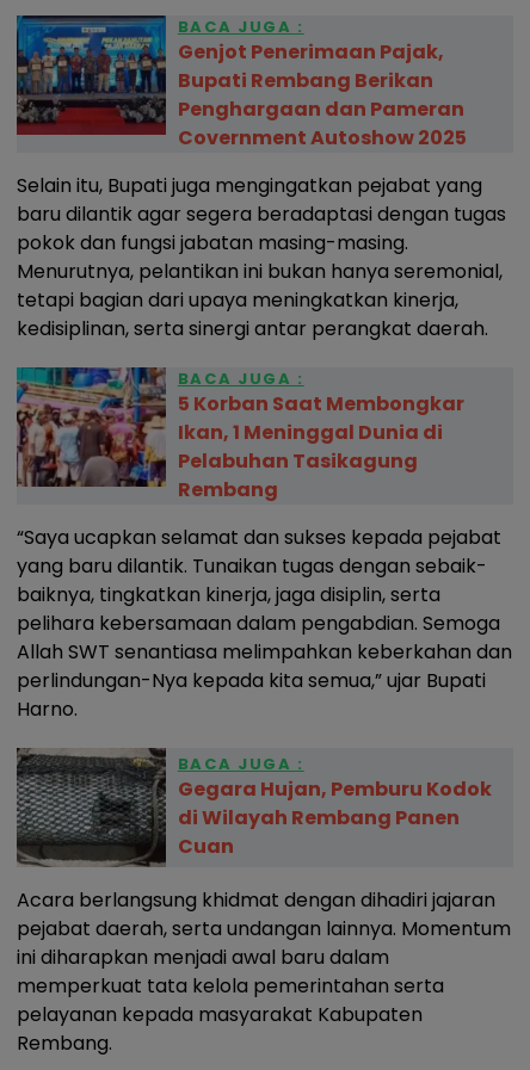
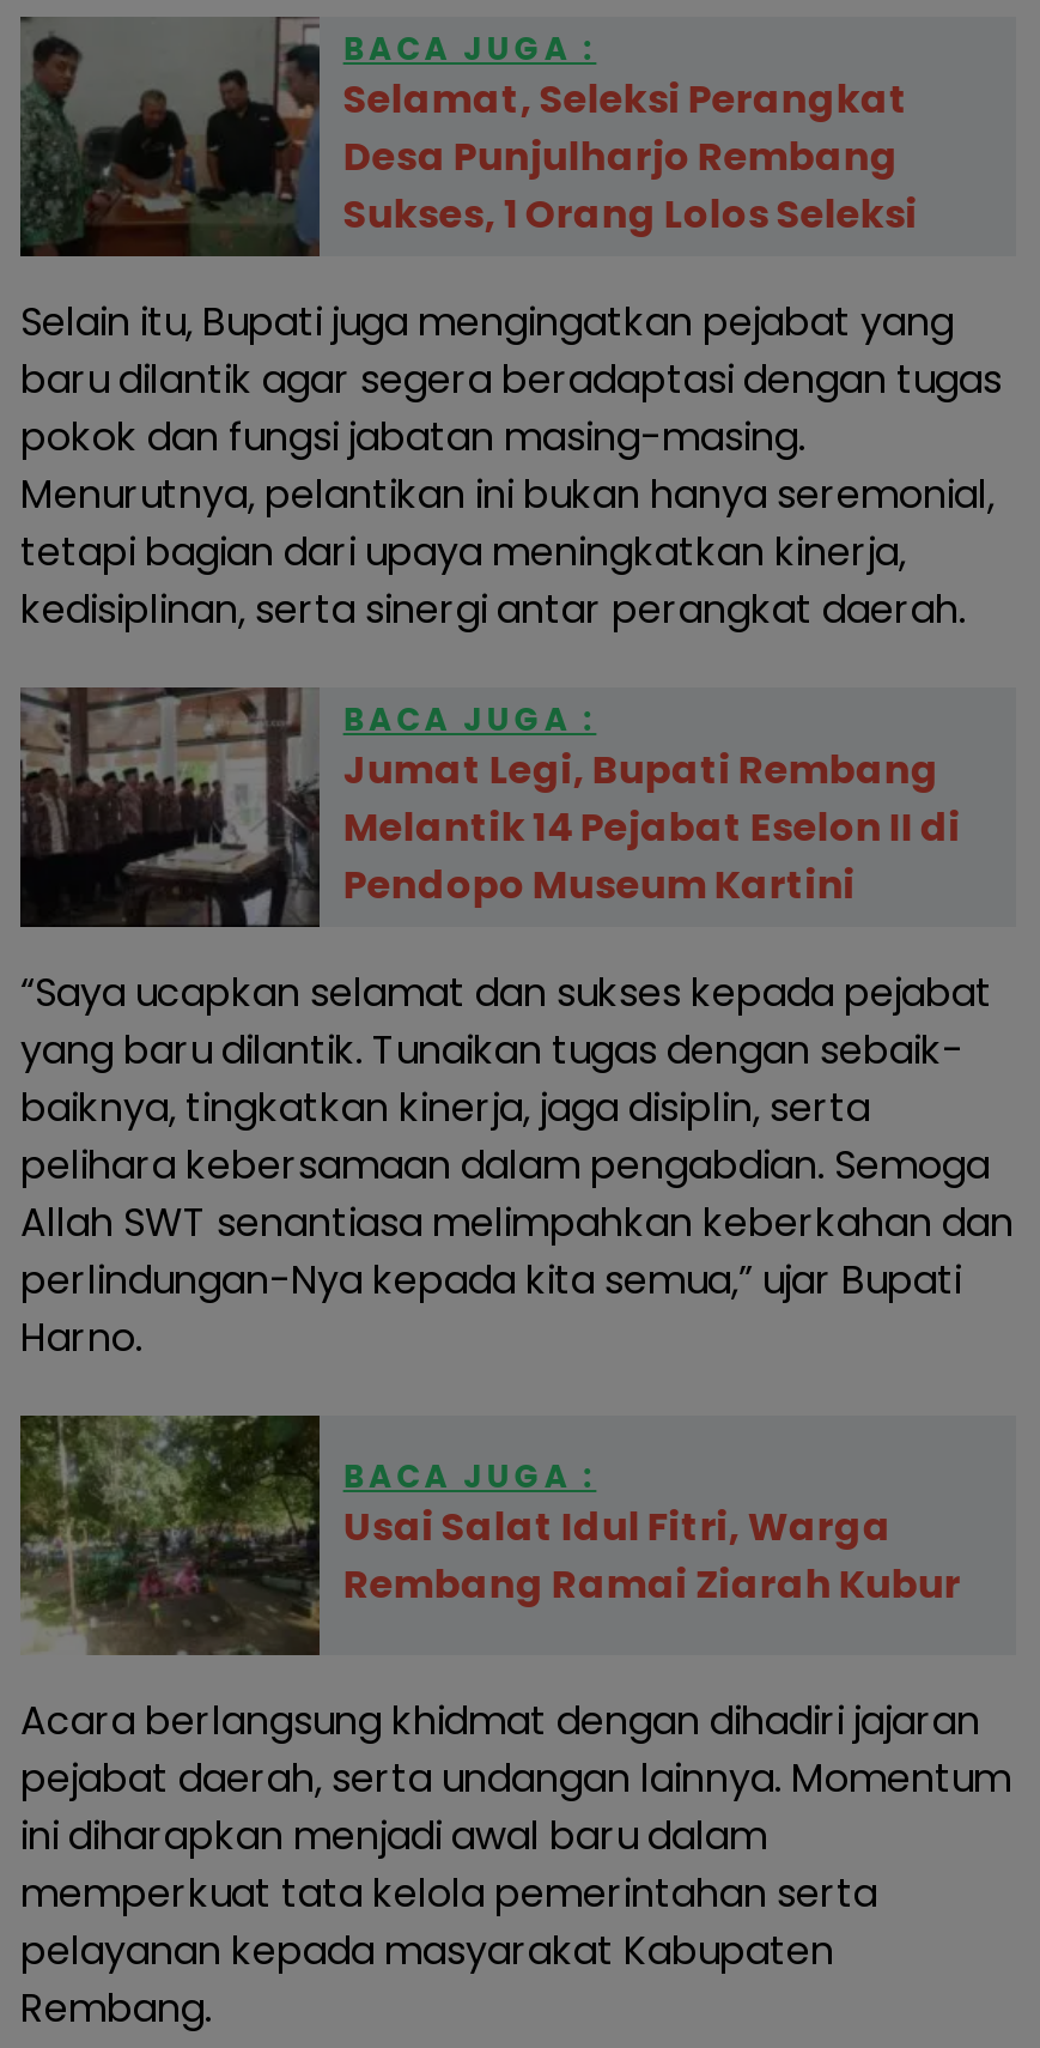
[16,11,466,151] [image] | Genjot Penerimaan Pajak, | Bupati Rembang Berikan | Penghargaan dan Pameran | Covernment Autoshow 2025 -> [18,14,917,259] [image] | Selamat, Seleksi Perangkat | Desa Punjulharjo Rembang | Sukses, 1 Orang Lolos Seleksi
[16,366,464,503] [image] | 5 Korban Saat Membongkar | Ikan, 1 Meninggal Dunia di | Pelabuhan Tasikagung | Rembang -> [18,685,961,929] [image] | Jumat Legi, Bupati Rembang | Melantik 14 Pejabat Eselon II di | Pendopo Museum Kartini
[16,748,492,868] [image] | Gegara Hujan, Pemburu Kodok | di Wilayah Rembang Panen | Cuan -> [20,1413,961,1655] [image] | Usai Salat Idul Fitri, Warga | Rembang Ramai Ziarah Kubur

